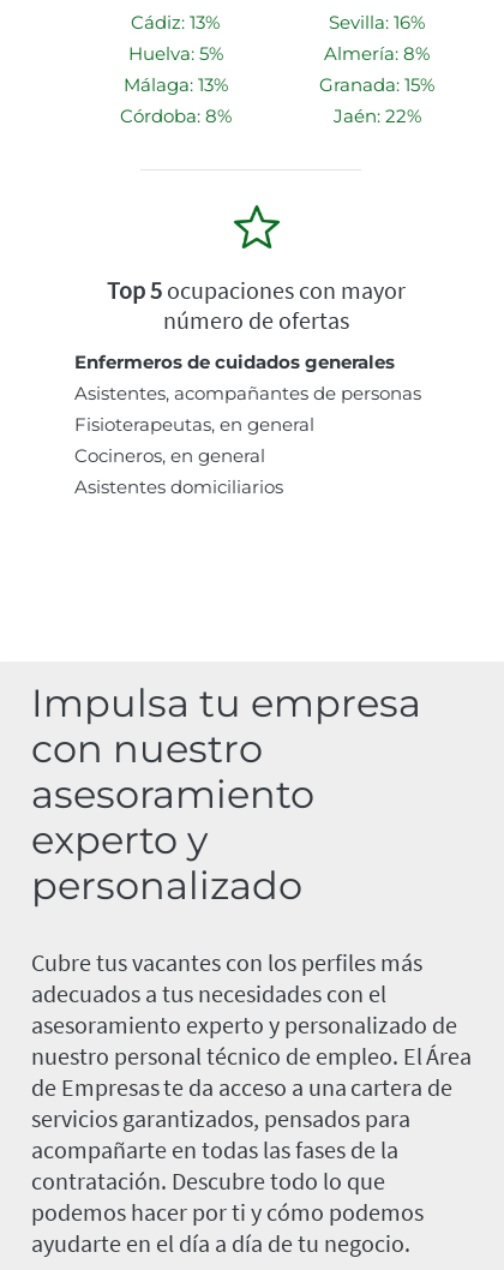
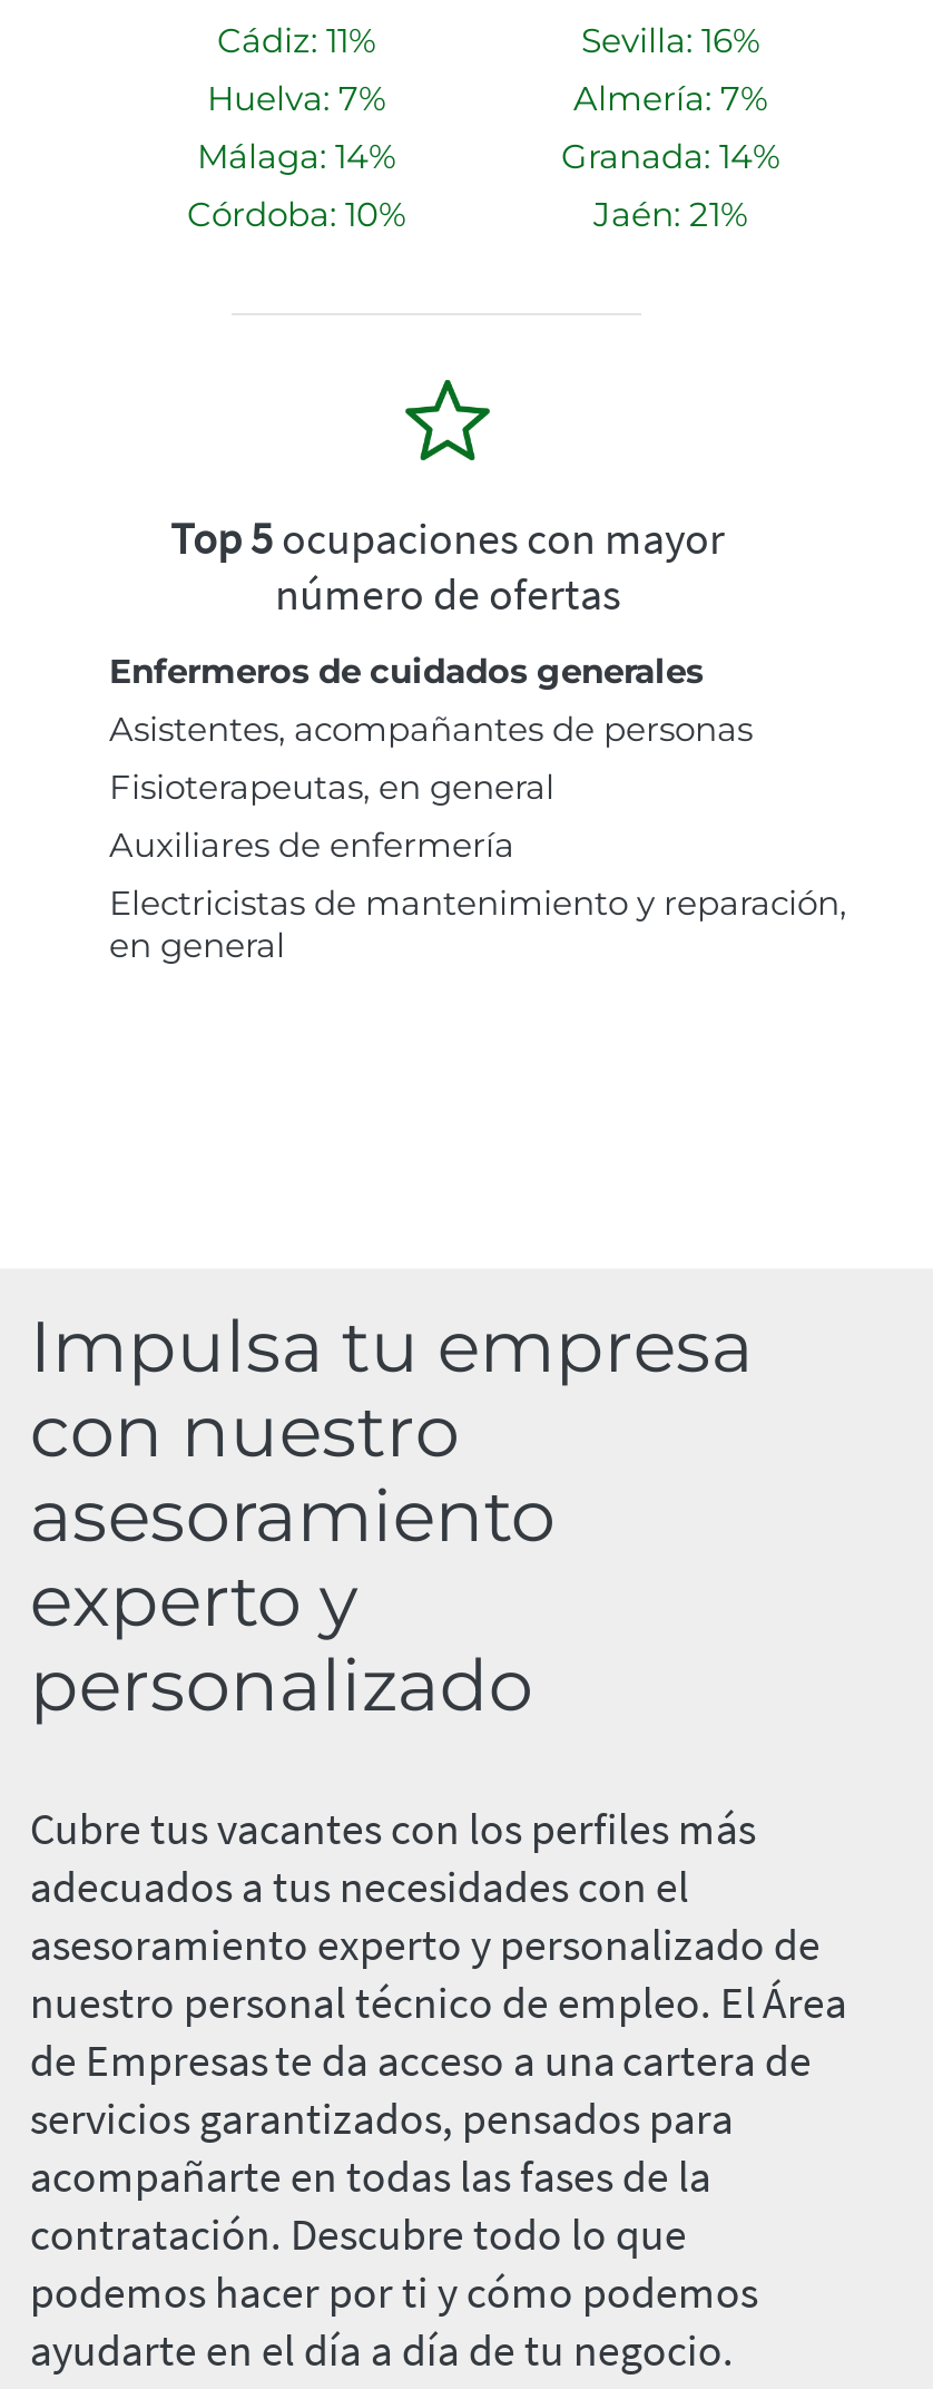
[131,11,220,34] Cádiz: 13% -> [217,18,375,61] Cádiz: 11%
[128,42,223,65] Huelva: 5% -> [207,76,385,119] Huelva: 7%
[324,42,430,65] Almería: 8% -> [573,76,767,119] Almería: 7%
[123,73,227,96] Málaga: 13% -> [197,134,395,177] Málaga: 14%
[319,73,434,96] Granada: 15% -> [561,134,779,177] Granada: 14%
[119,105,231,127] Córdoba: 8% -> [187,192,405,234] Córdoba: 10%
[333,105,421,127] Jaén: 22% -> [593,192,747,234] Jaén: 21%
[74,444,283,498] Cocineros, en general | Asistentes domiciliarios -> [109,823,846,965] Auxiliares de enfermería | Electricistas de mantenimiento y reparación, | en general

